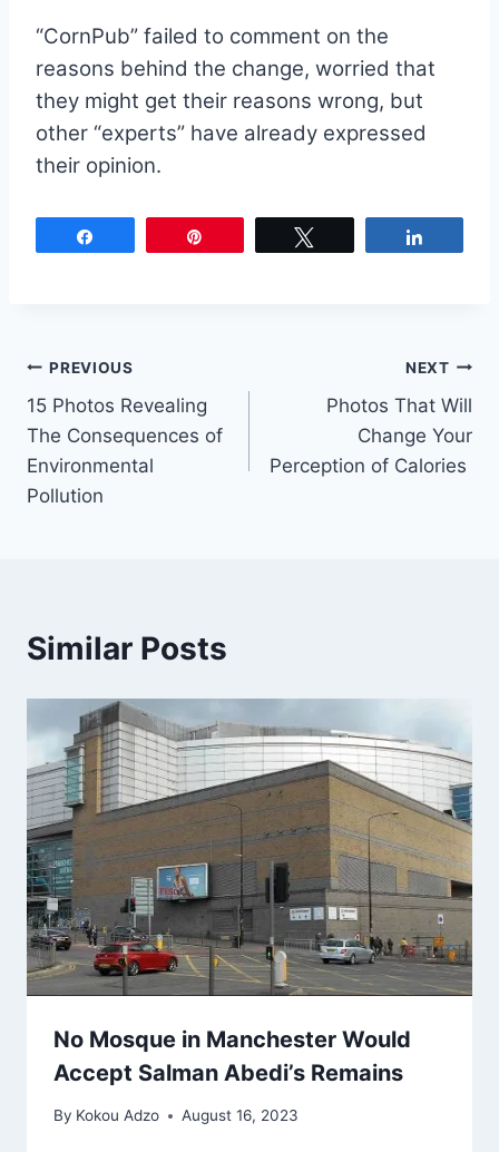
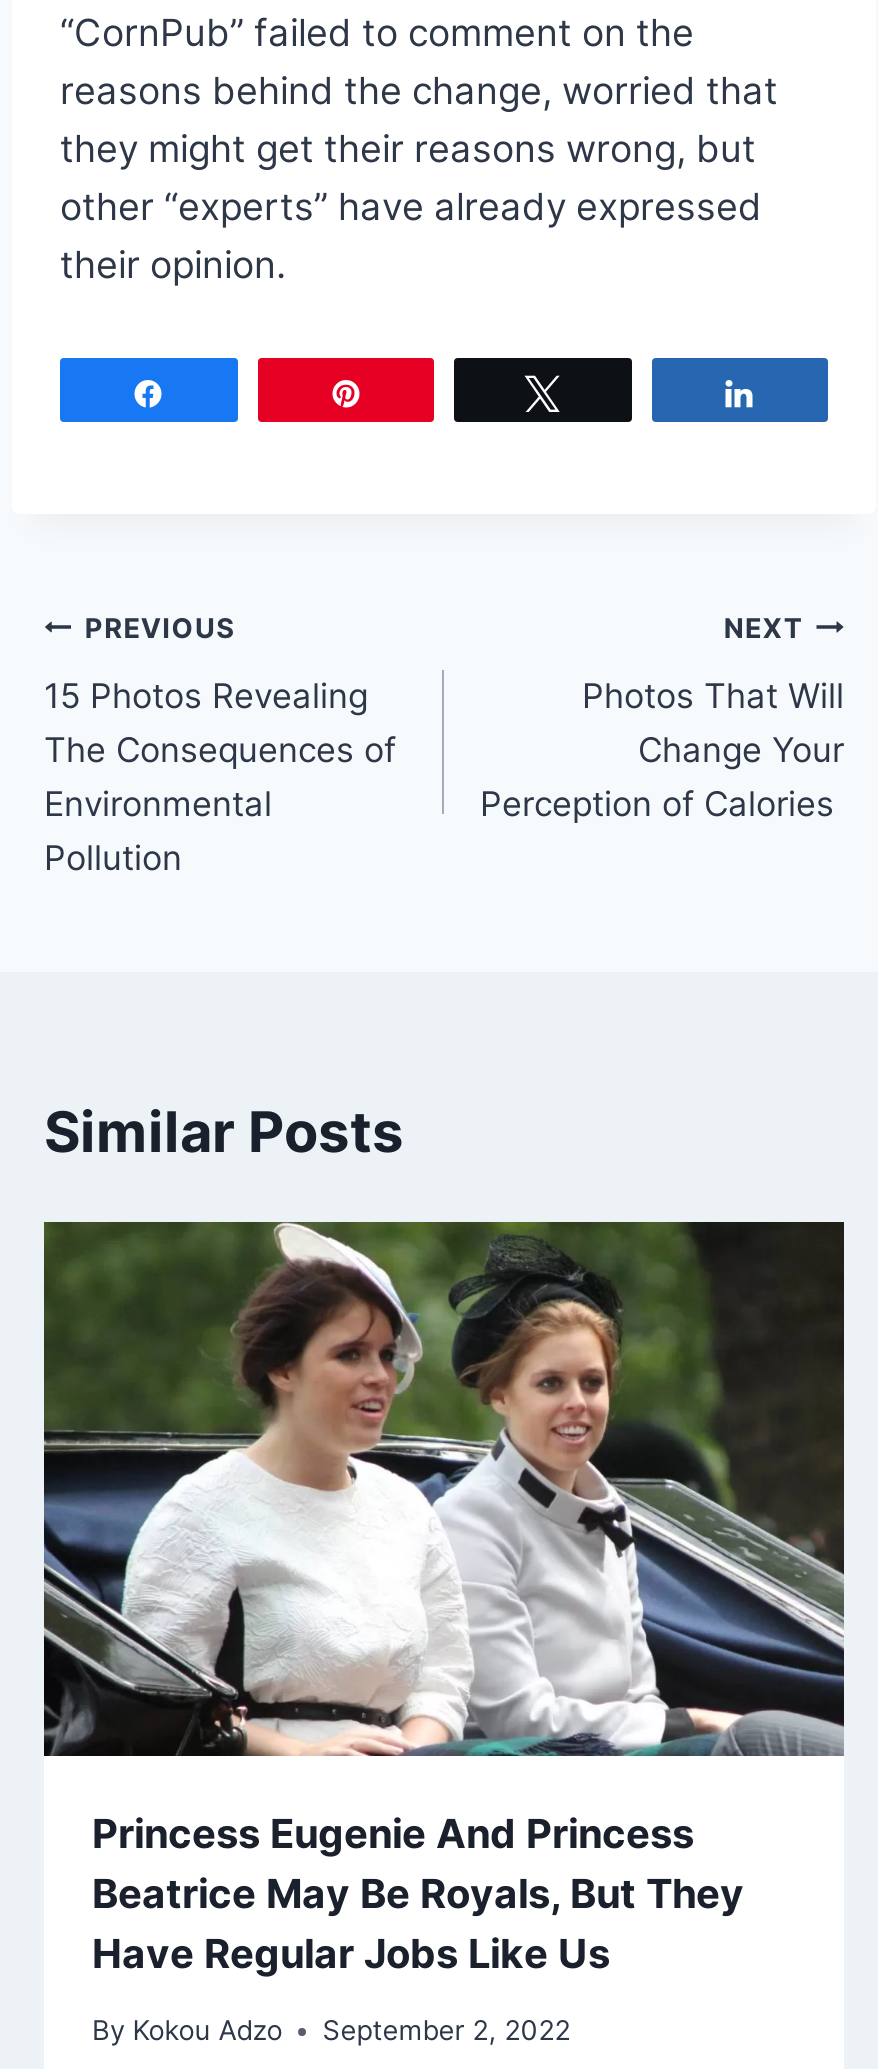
[26,699,473,1086] [image] | No Mosque in Manchester Would | Accept Salman Abedi’s Remains -> [42,1220,846,1978] [image] | Princess Eugenie And Princess | Beatrice May Be Royals, But They | Have Regular Jobs Like Us
[53,1107,299,1125] By Kokou Adzo August 16, 2023 -> [92,2015,570,2047] By Kokou Adzo September 2, 2022

